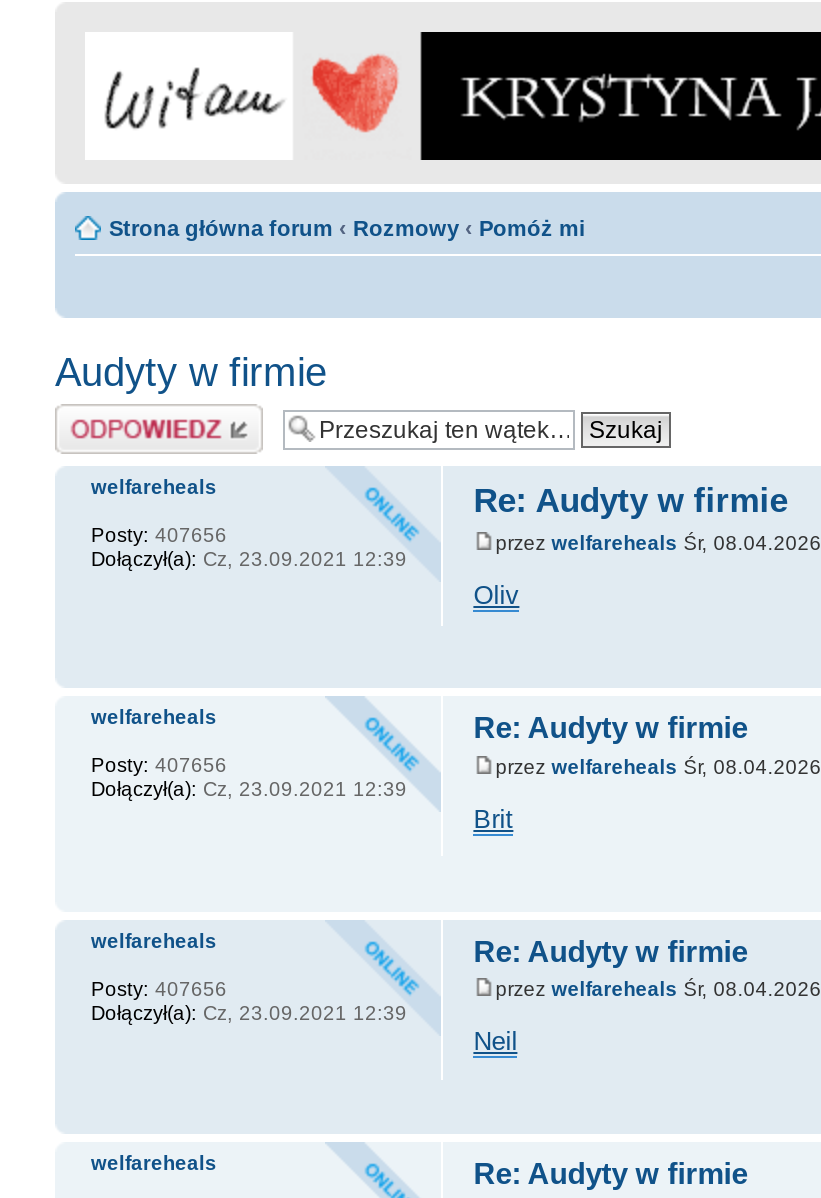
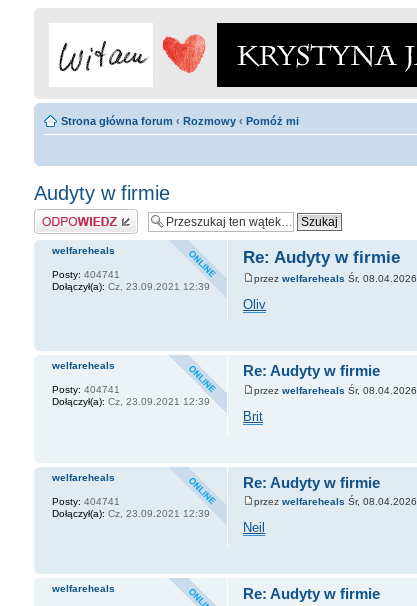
[91,524,227,546] Posty: 407656 -> [52,269,120,280] Posty: 404741
[91,754,227,776] Posty: 407656 -> [52,384,120,395] Posty: 404741
[91,977,227,999] Posty: 407656 -> [52,496,120,507] Posty: 404741

